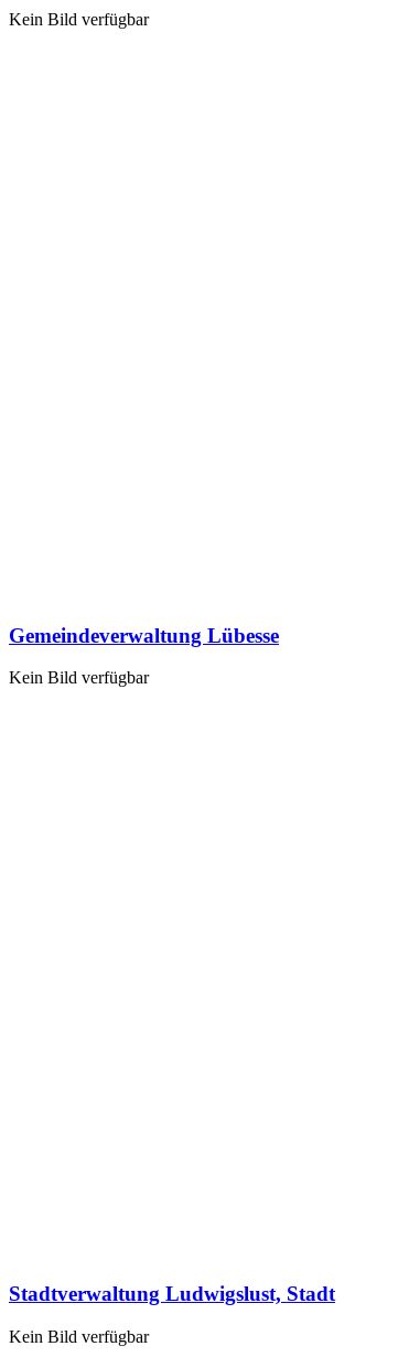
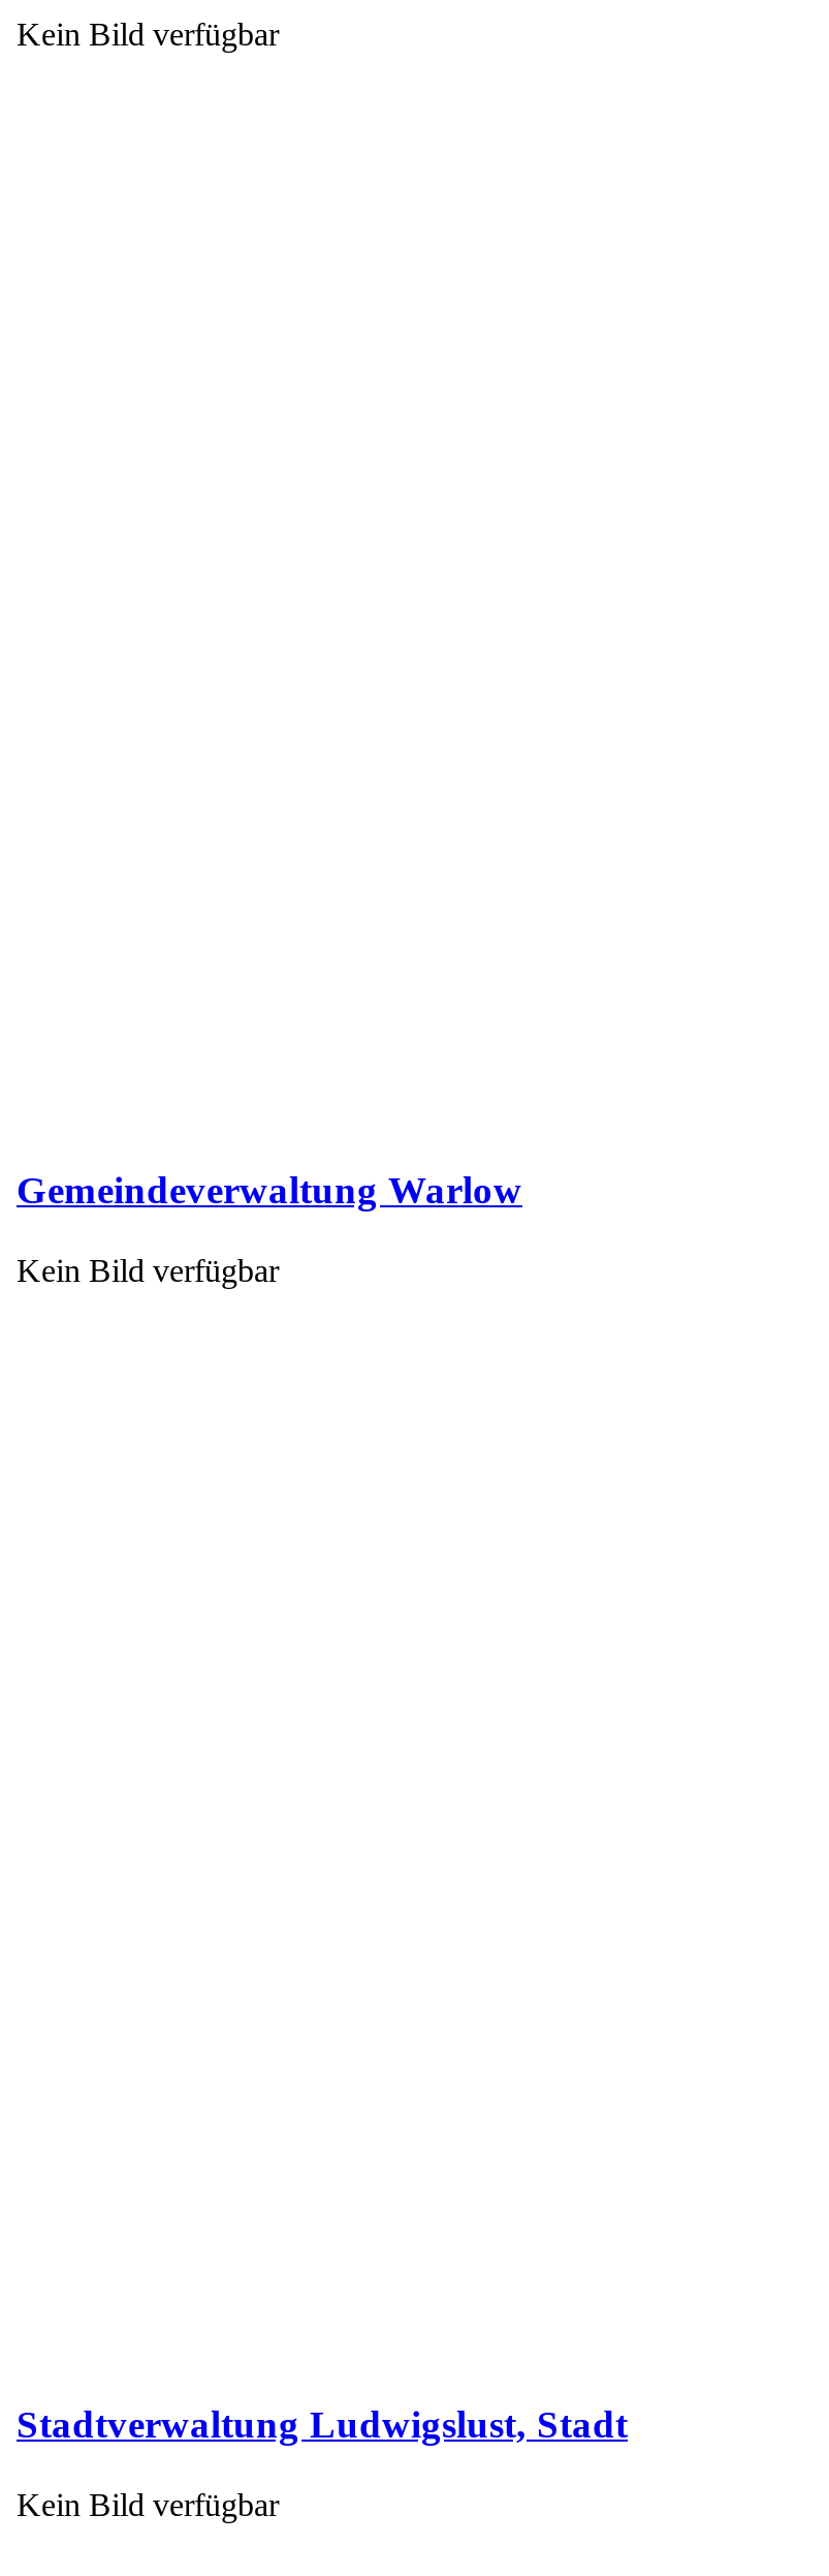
[9,624,279,647] Gemeindeverwaltung Lübesse -> [17,1169,522,1212] Gemeindeverwaltung Warlow

